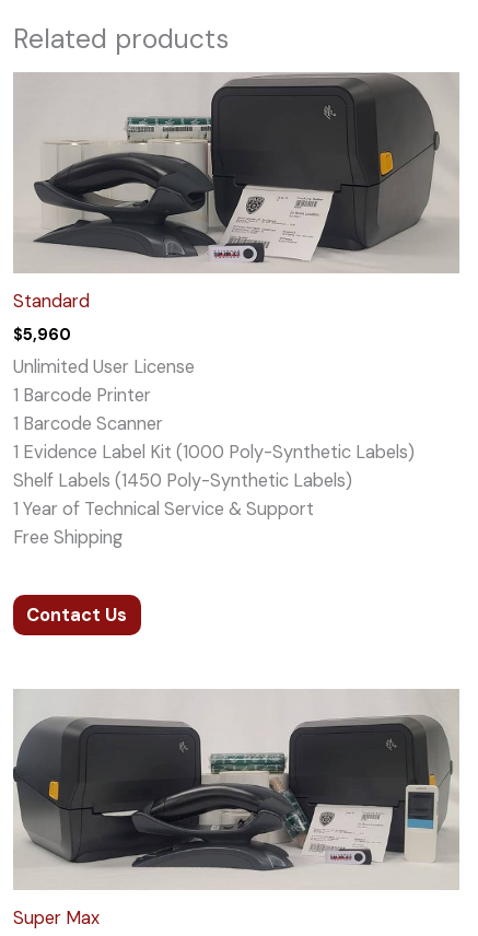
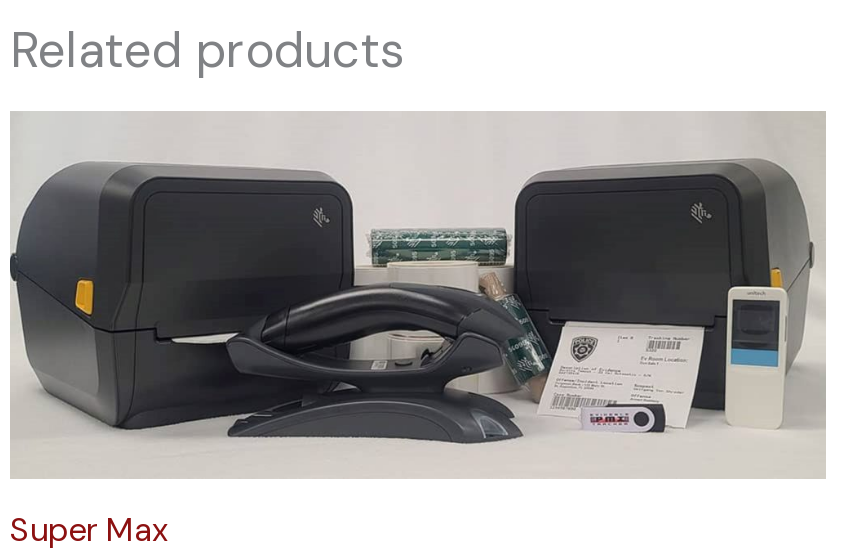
[13,73,453,626] [image] | Standard | $5,960 | Unlimited User License | 1 Barcode Printer | 1 Barcode Scanner | 1 Evidence Label Kit (1000 Poly-Synthetic Labels) | Shelf Labels (1450 Poly-Synthetic Labels) | 1 Year of Technical Service & Support | Free Shipping | Contact Us -> none

